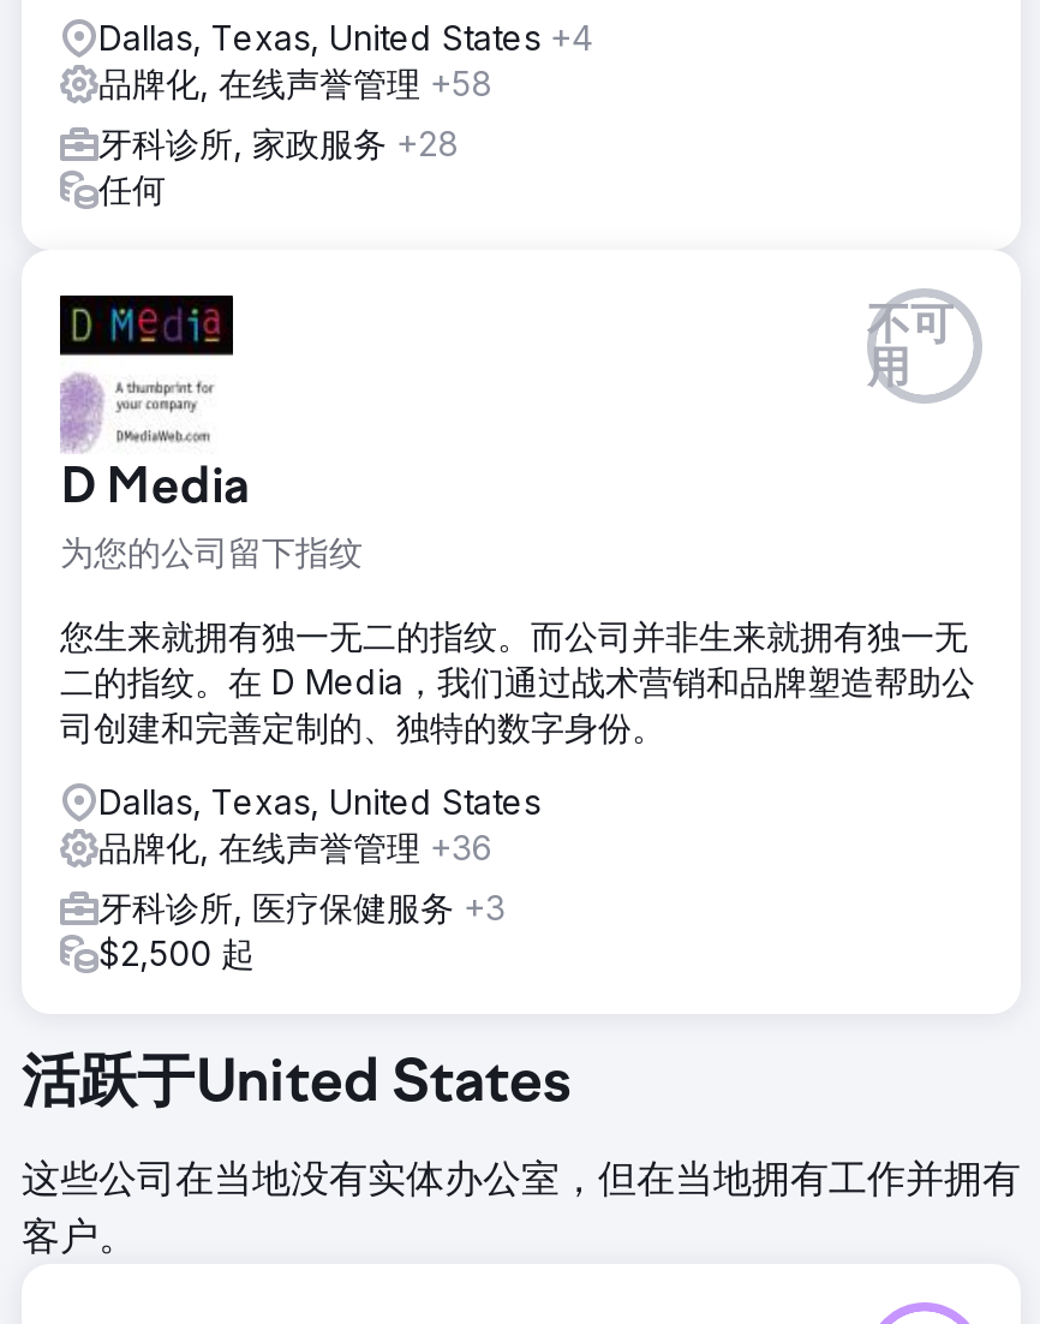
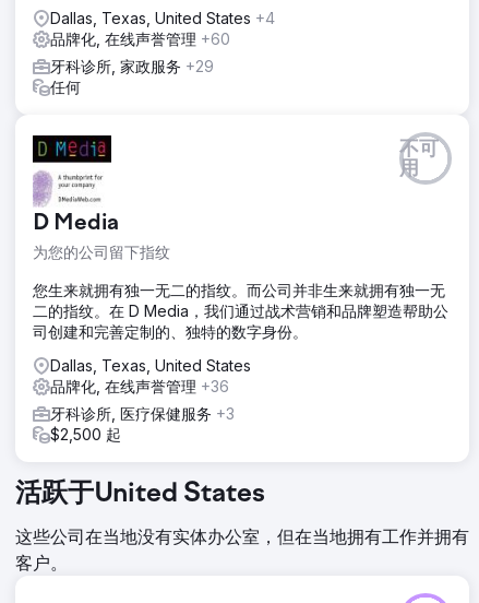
[98,62,492,103] 品牌化, 在线声誉管理+58 -> [50,29,230,48] 品牌化, 在线声誉管理+60
[98,123,459,163] 牙科诊所, 家政服务+28 -> [50,57,214,75] 牙科诊所, 家政服务+29

